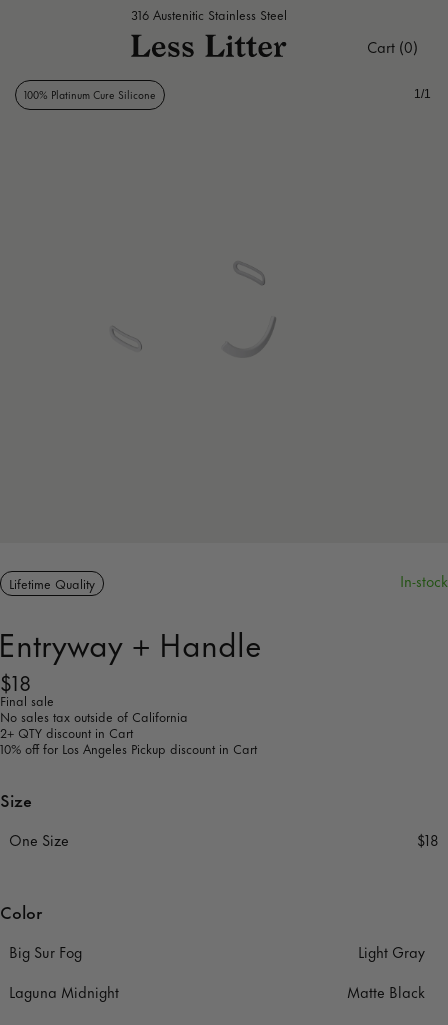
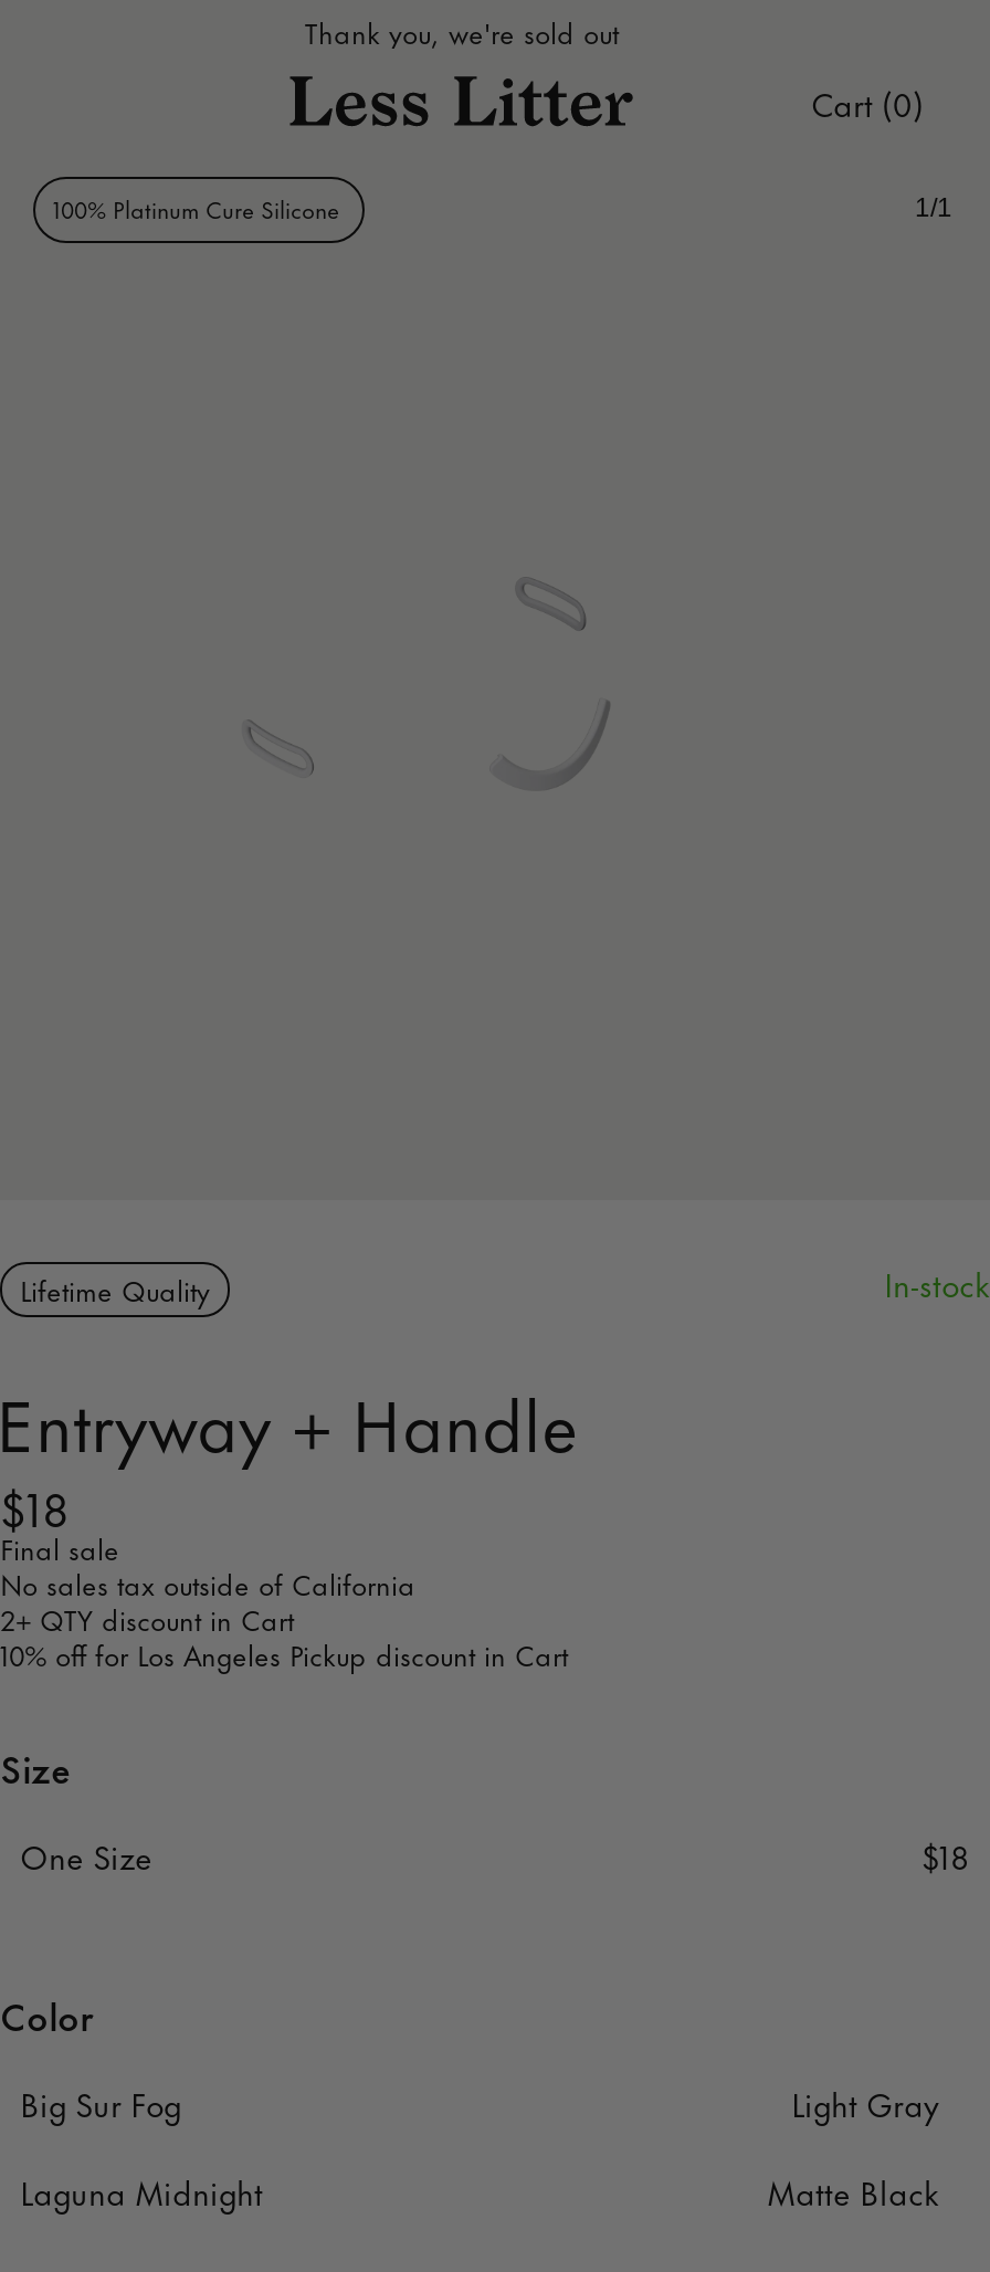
[131,4,287,24] 316 Austenitic Stainless Steel -> [305,9,619,53] Thank you, we're sold out

